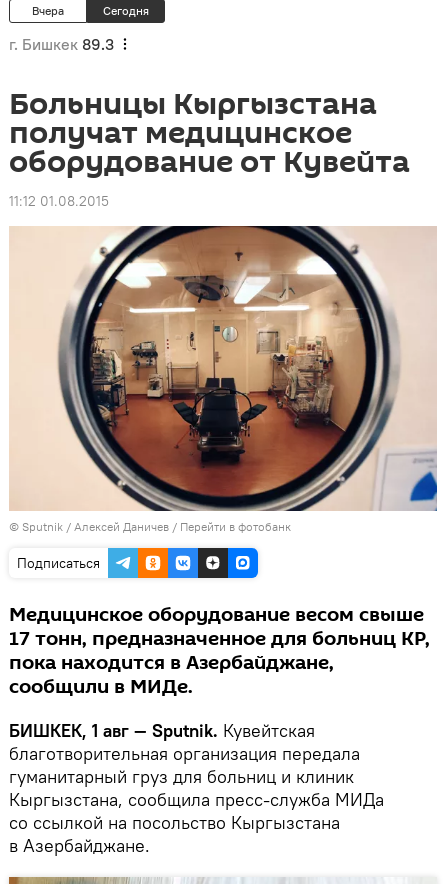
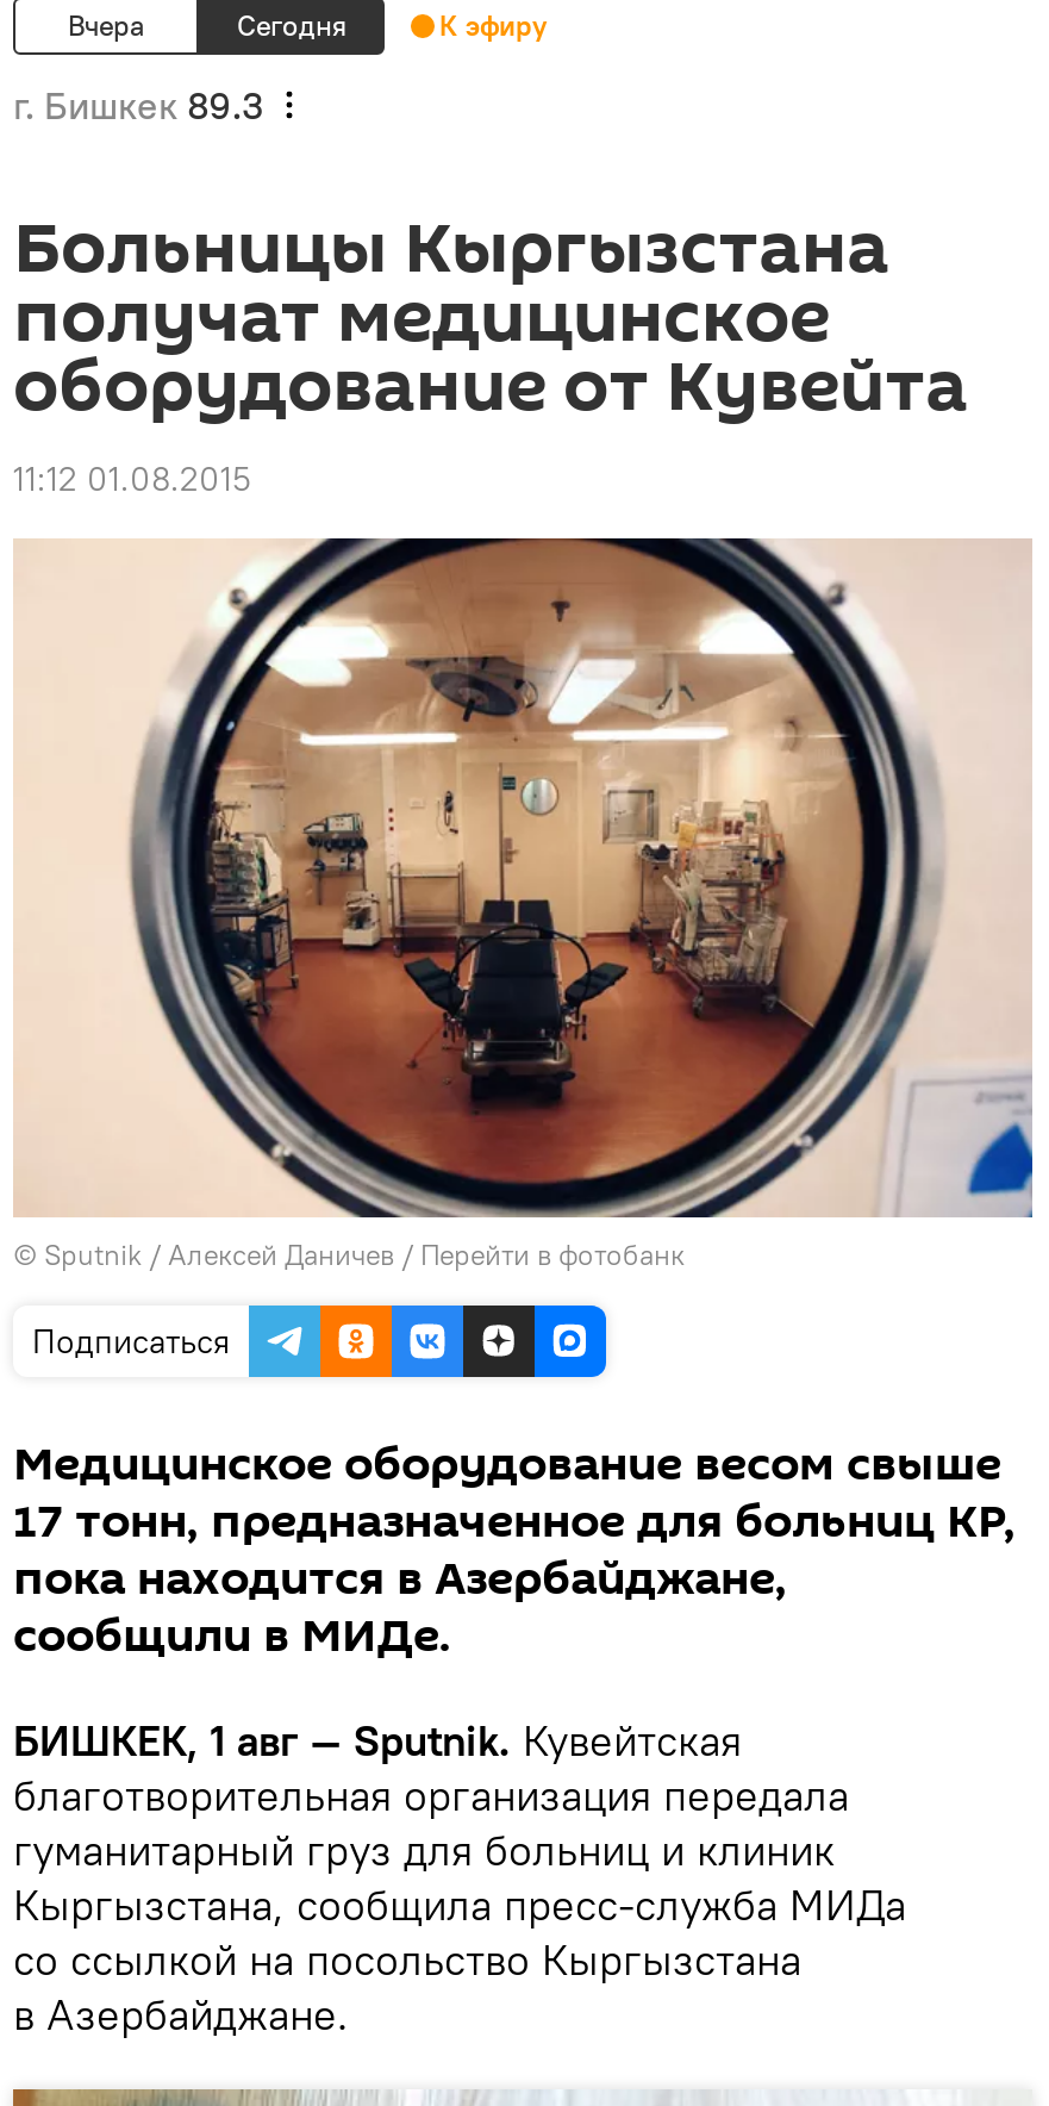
none -> [439,7,547,43] К эфиру

